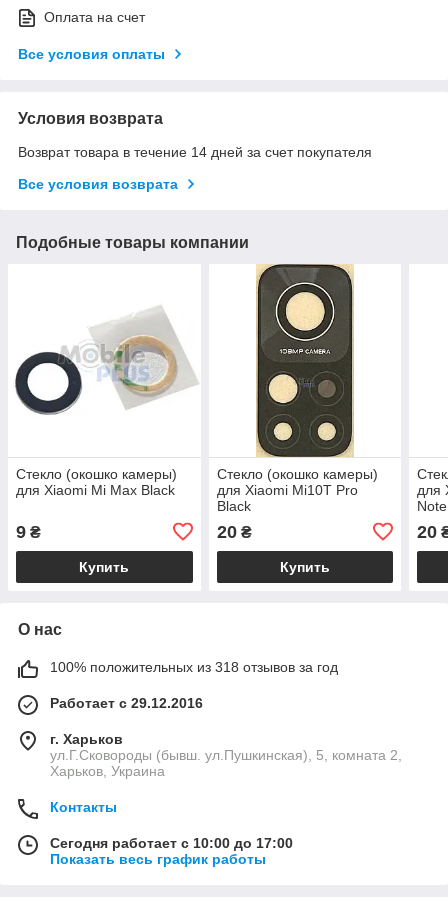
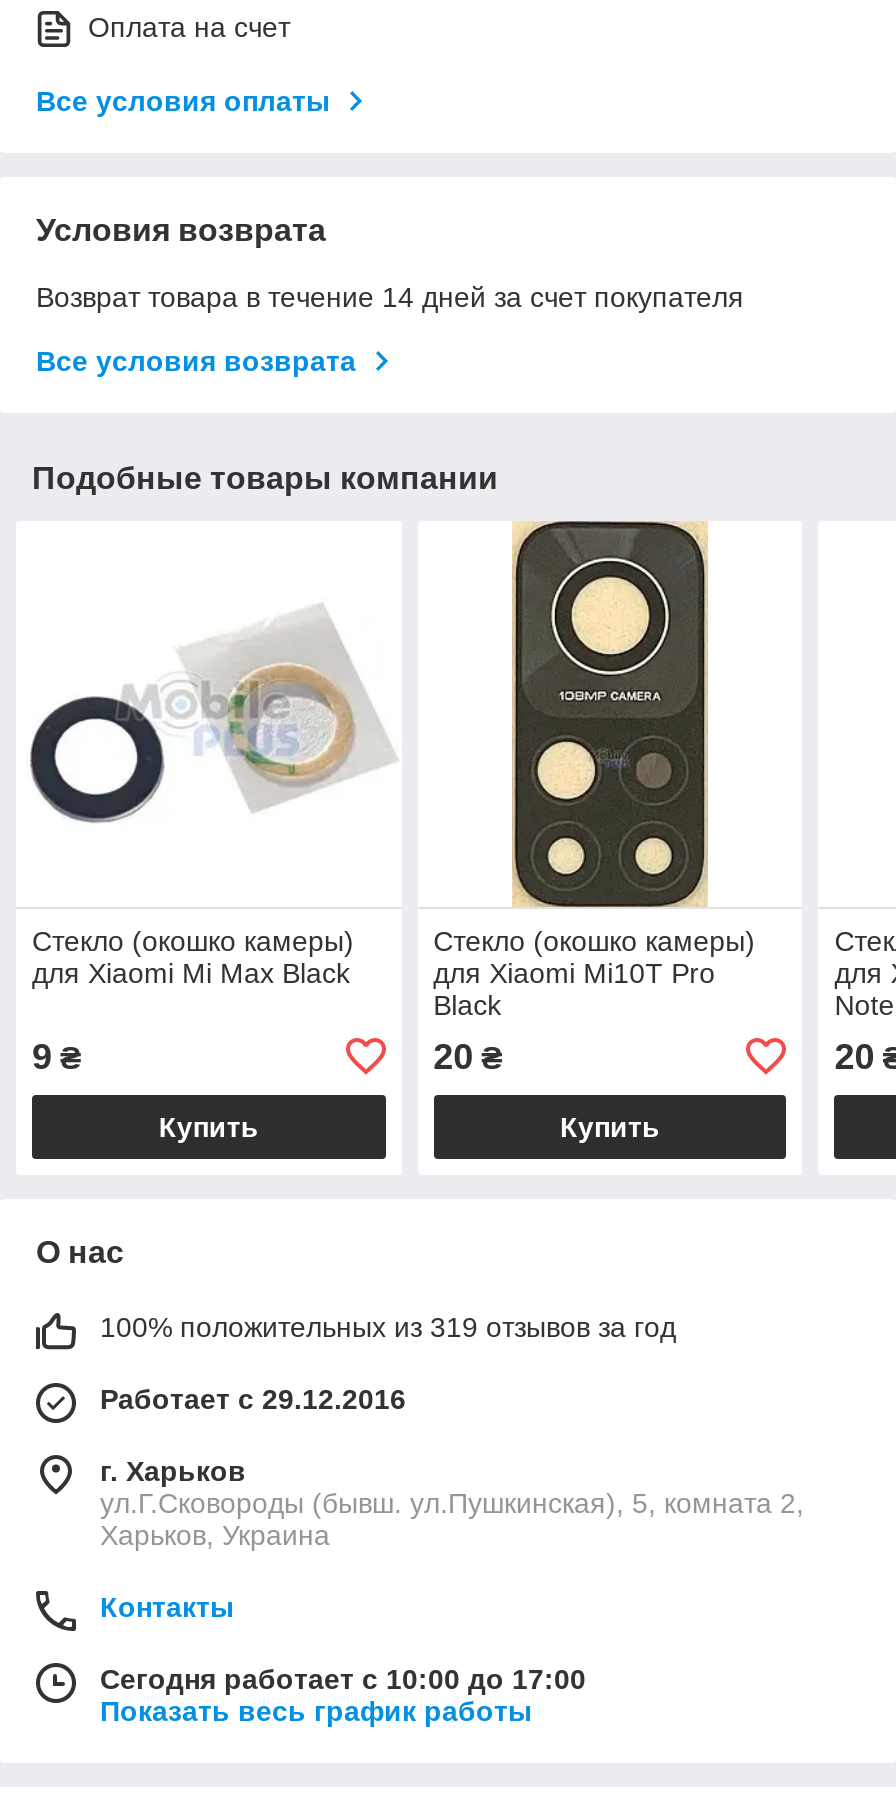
[50,659,338,675] 100% положительных из 318 отзывов за год -> [100,1311,676,1343] 100% положительных из 319 отзывов за год

